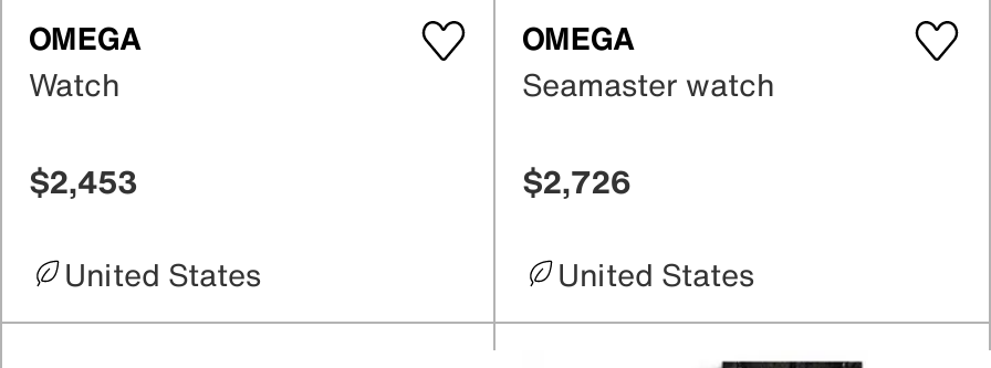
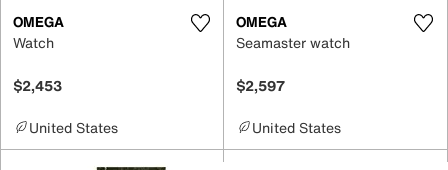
[522,158,630,204] $2,726 -> [236,75,285,96] $2,597

